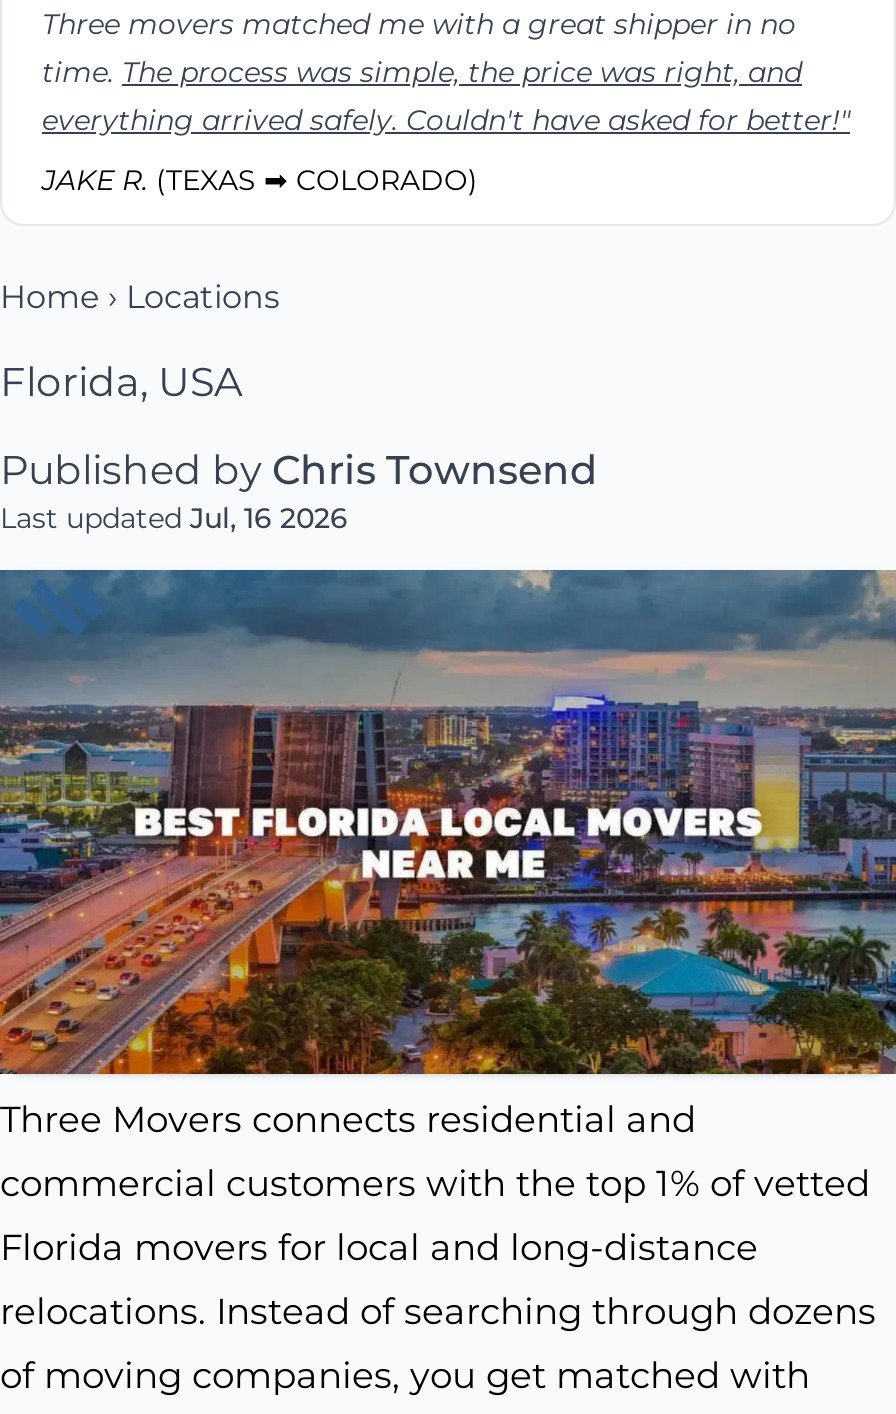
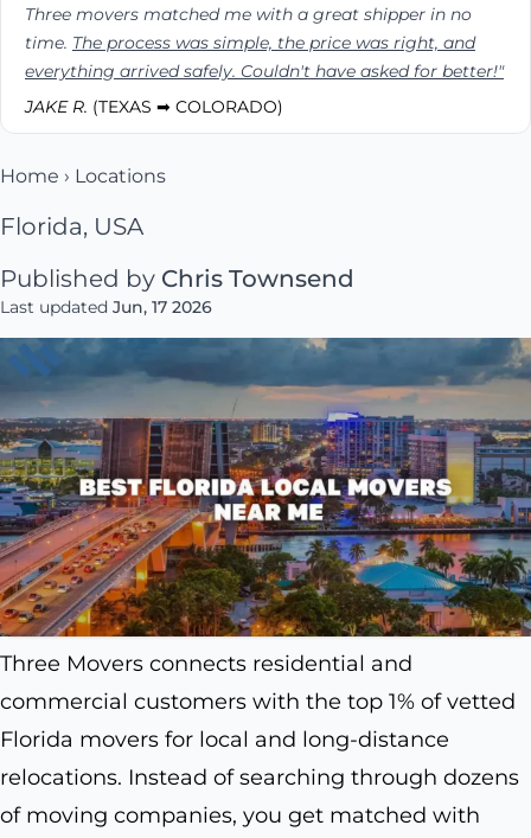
[0,501,348,537] Last updated Jul, 16 2026 -> [0,297,212,318] Last updated Jun, 17 2026

